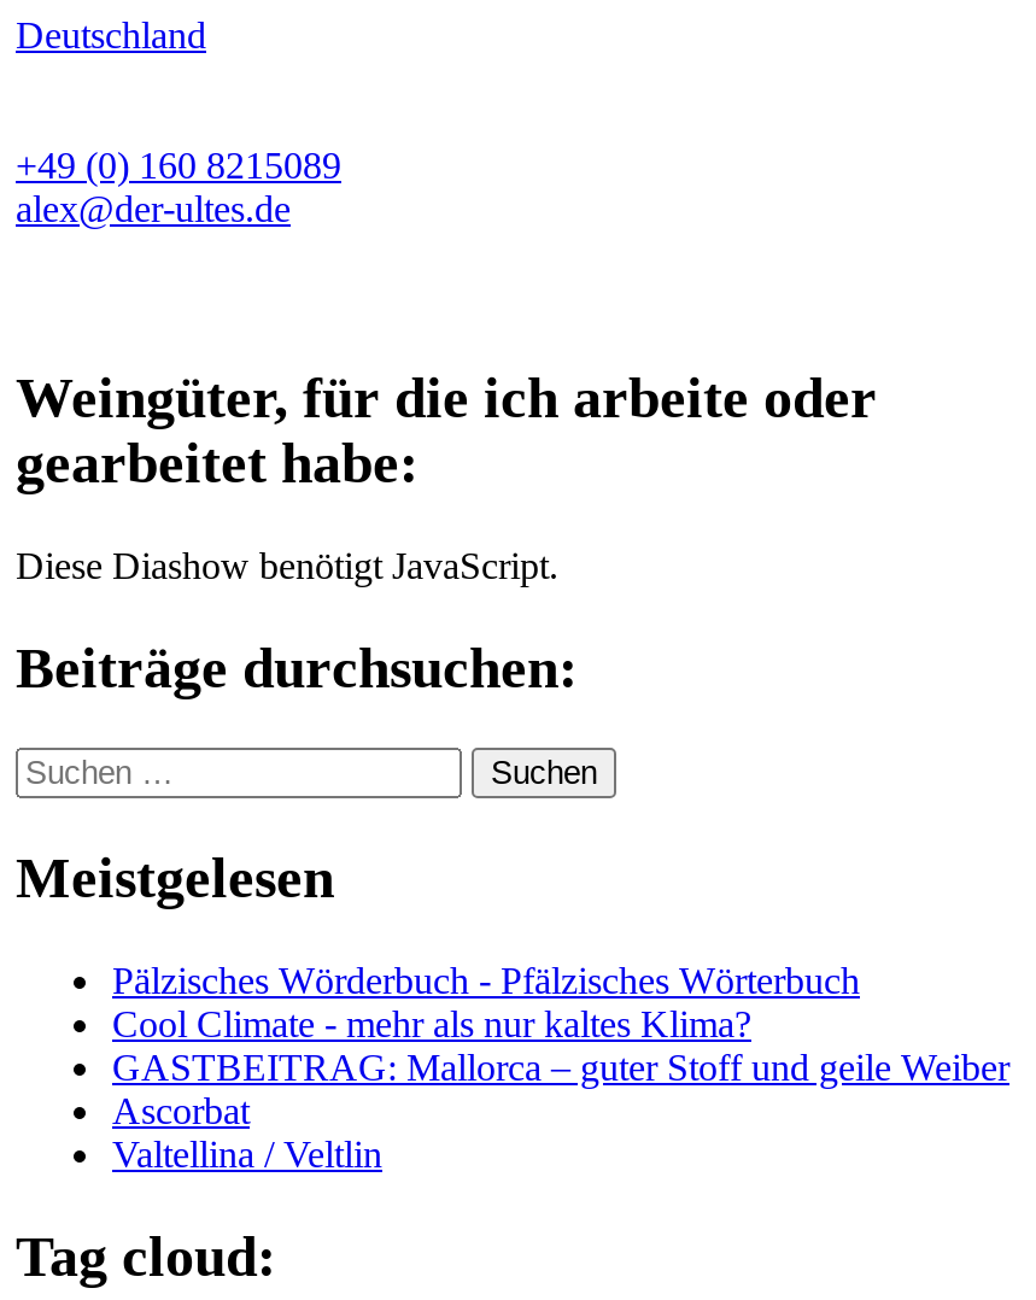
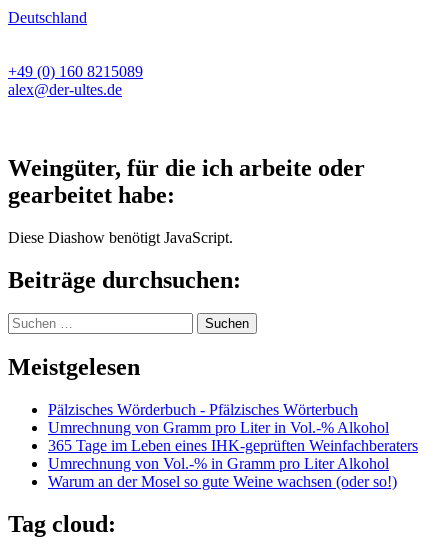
[112,1004,1009,1175] Cool Climate - mehr als nur kaltes Klima? | GASTBEITRAG: Mallorca – guter Stoff und geile Weiber | Ascorbat | Valtellina / Veltlin -> [48,419,418,490] Umrechnung von Gramm pro Liter in Vol.-% Alkohol | 365 Tage im Leben eines IHK-geprüften Weinfachberaters | Umrechnung von Vol.-% in Gramm pro Liter Alkohol | Warum an der Mosel so gute Weine wachsen (oder so!)

